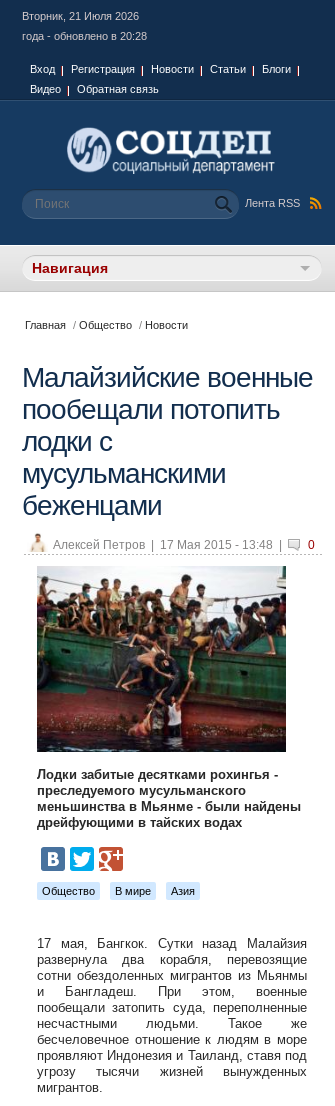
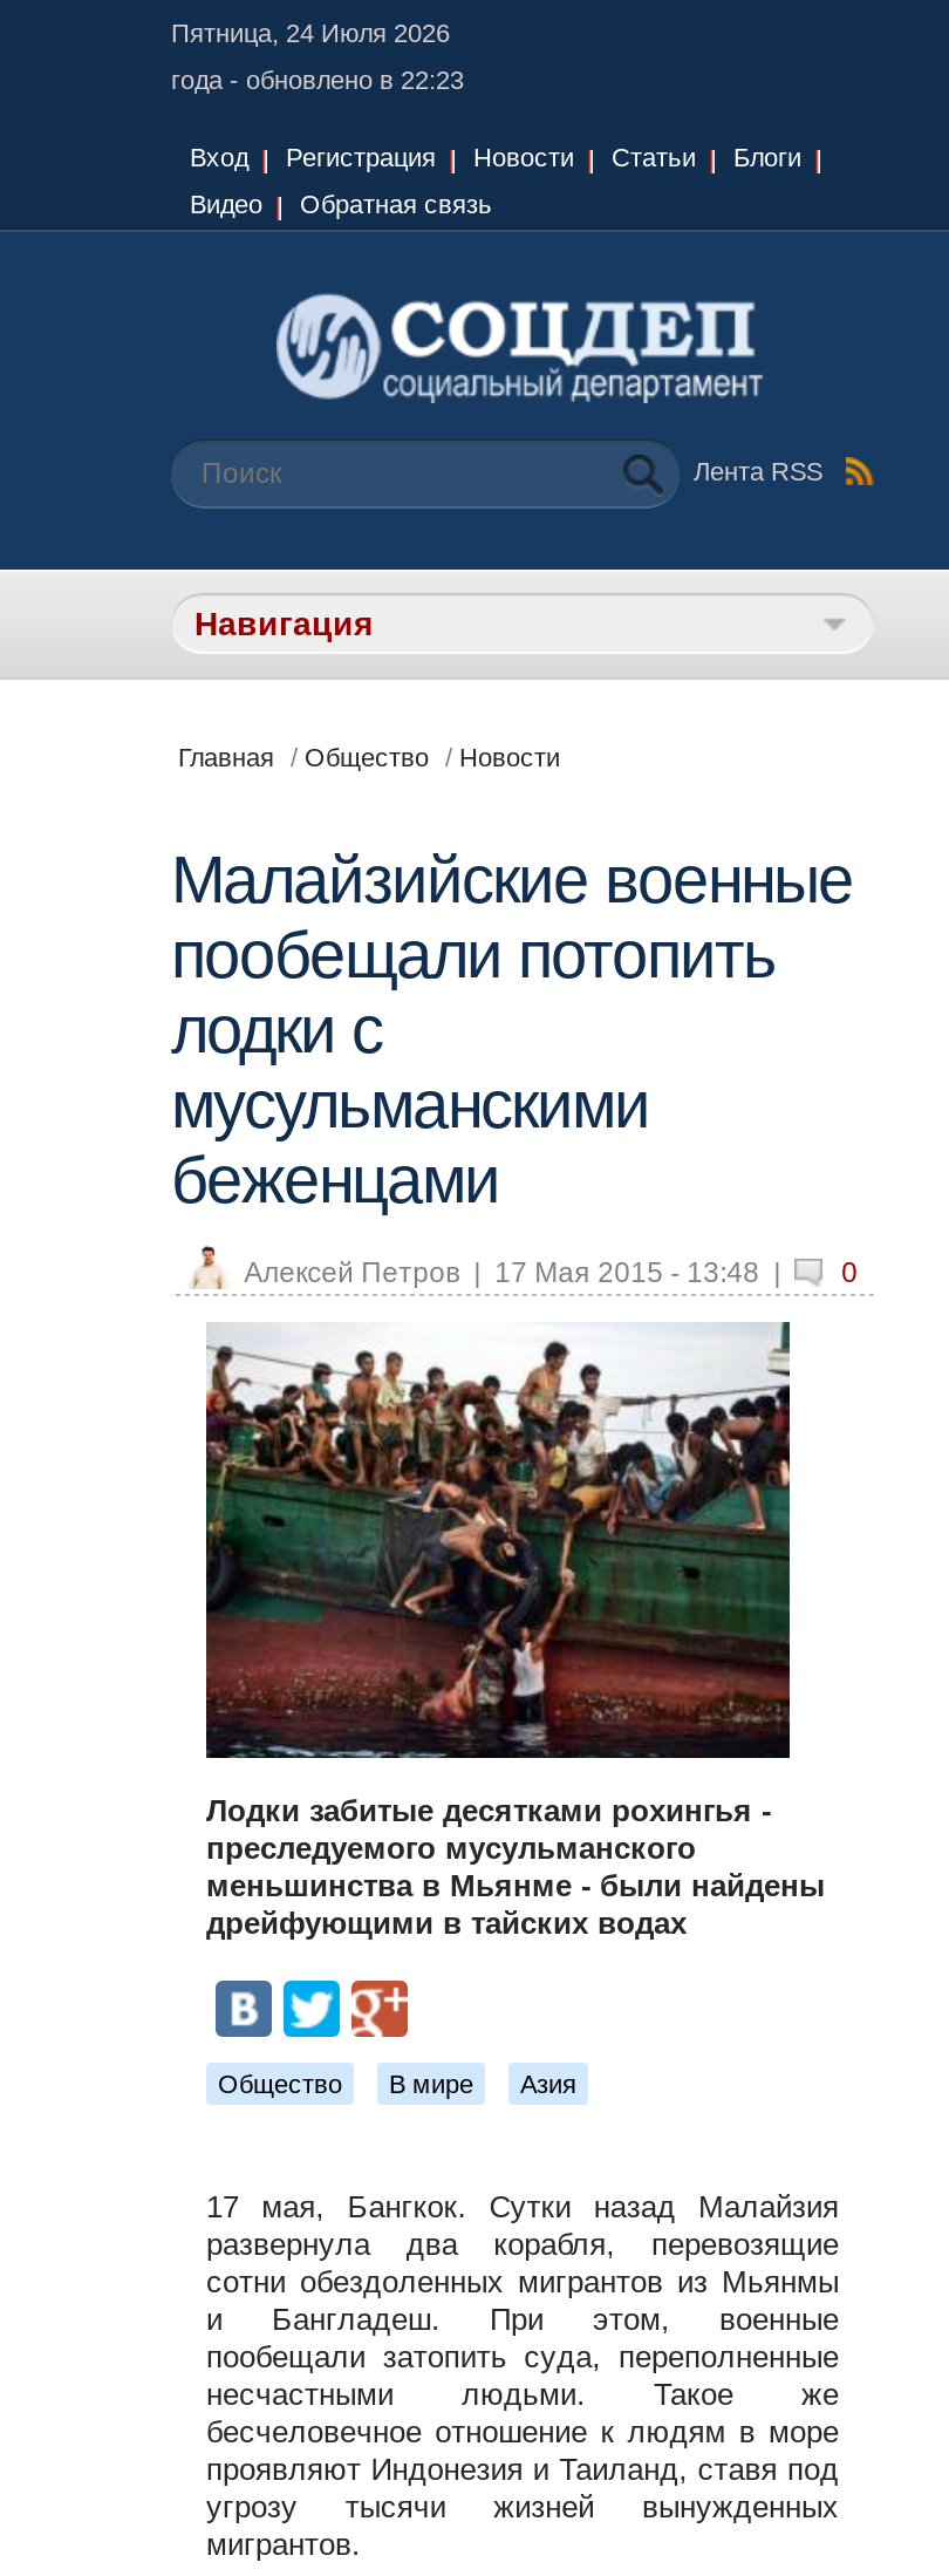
[22,10,139,22] Вторник, 21 Июля 2026 -> [171,19,450,47] Пятница, 24 Июля 2026
[22,30,147,42] года - обновлено в 20:28 -> [171,66,464,94] года - обновлено в 22:23

